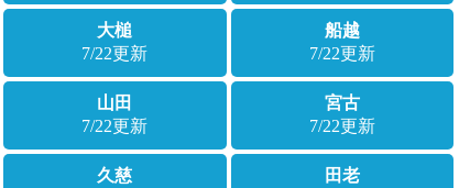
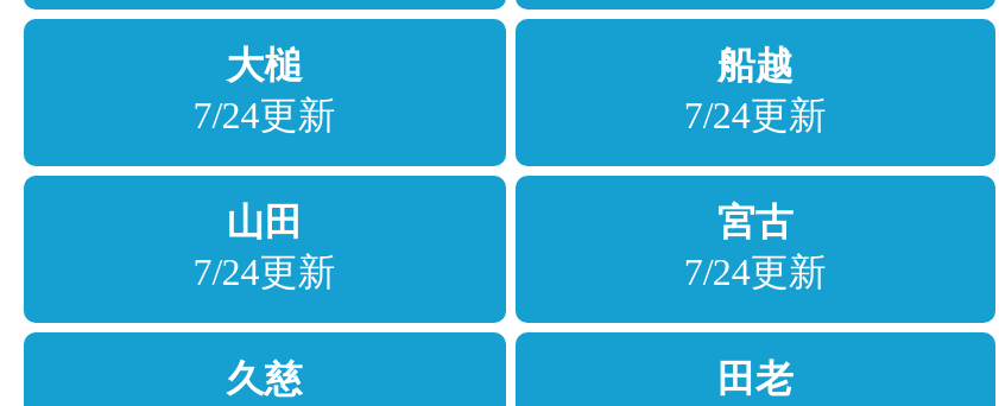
[82,44,148,63] 7/22更新 -> [193,95,336,136] 7/24更新
[309,44,375,63] 7/22更新 -> [684,95,826,136] 7/24更新
[82,117,148,135] 7/22更新 -> [193,252,336,293] 7/24更新
[309,117,375,135] 7/22更新 -> [684,252,826,293] 7/24更新

